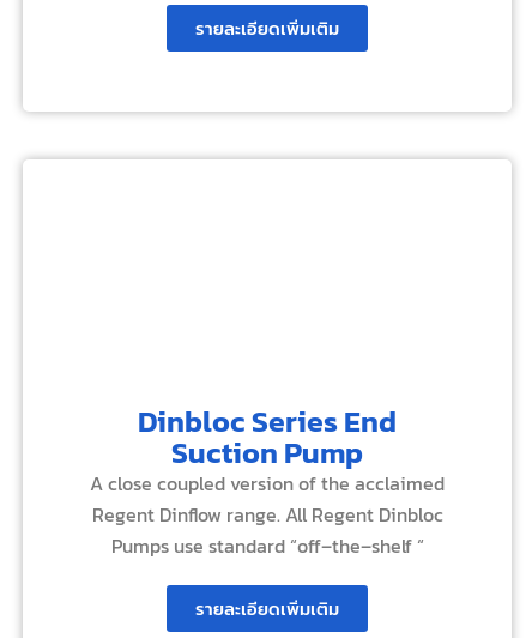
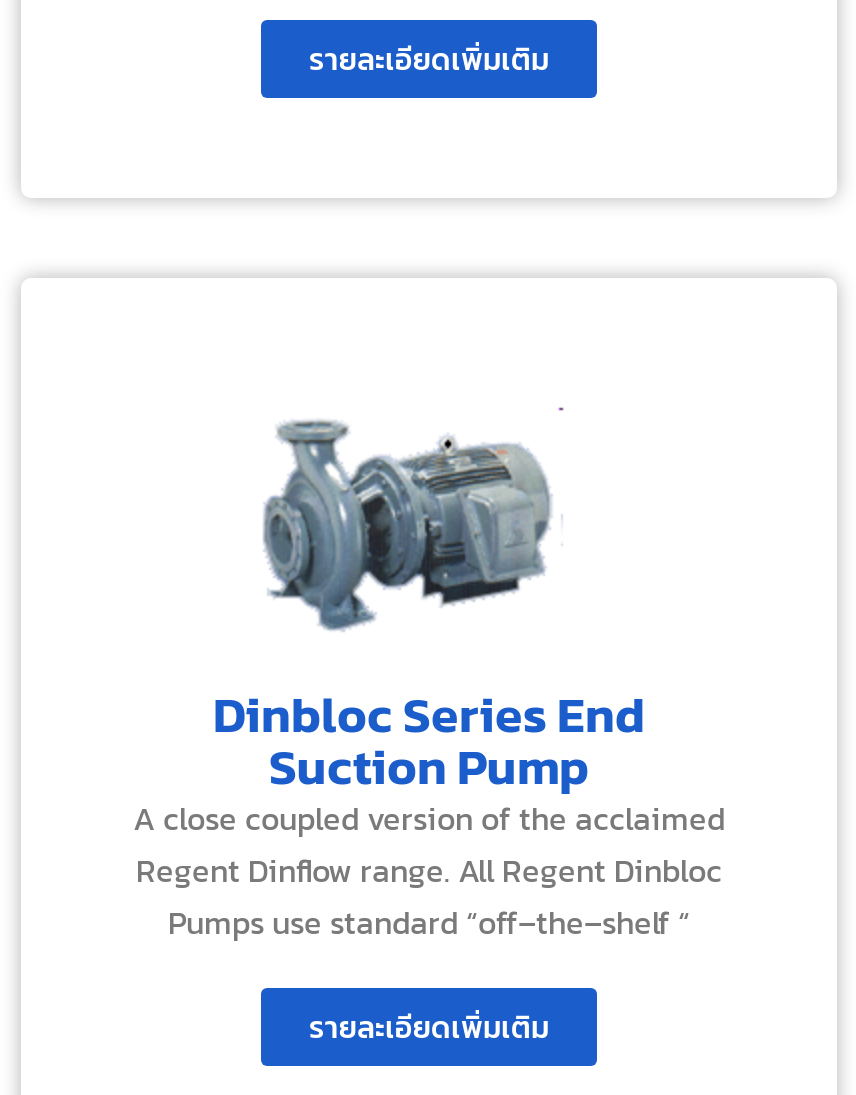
none -> [261,406,563,632] [image]

